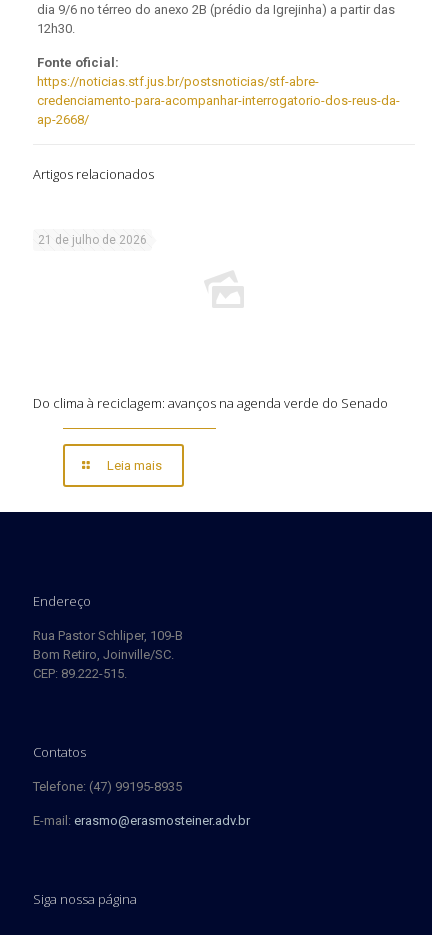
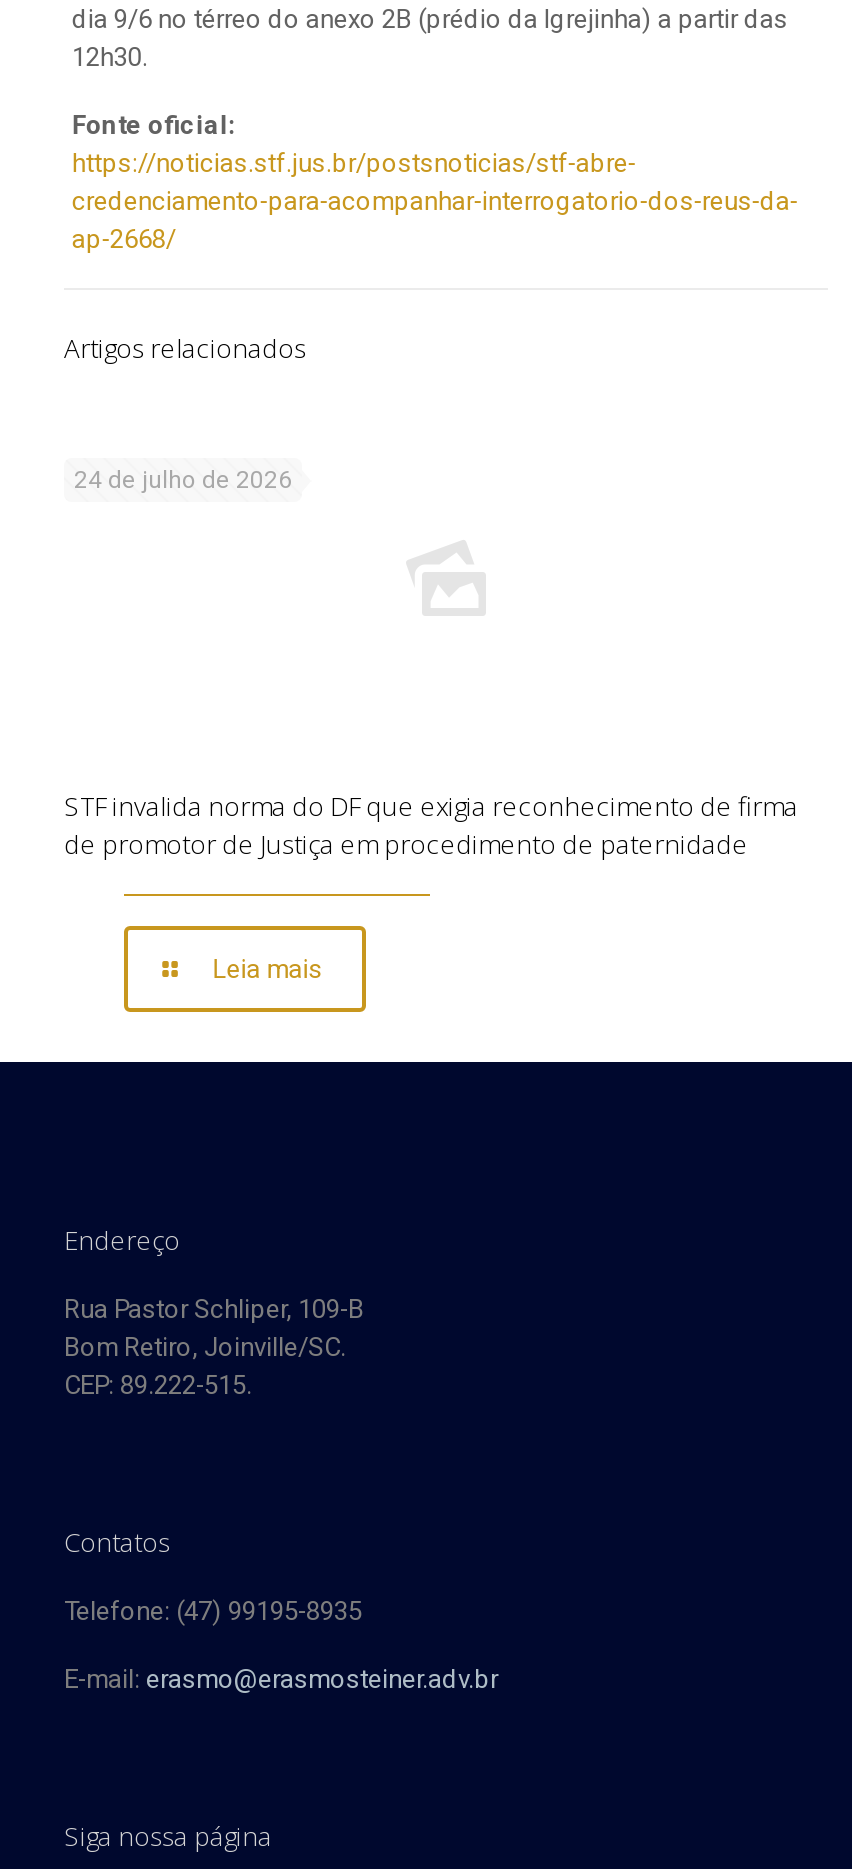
[38,233,147,247] 21 de julho de 2026 -> [74,466,292,494] 24 de julho de 2026
[33,394,388,412] Do clima à reciclagem: avanços na agenda verde do Senado -> [64,788,798,862] STF invalida norma do DF que exigia reconhecimento de firma | de promotor de Justiça em procedimento de paternidade

